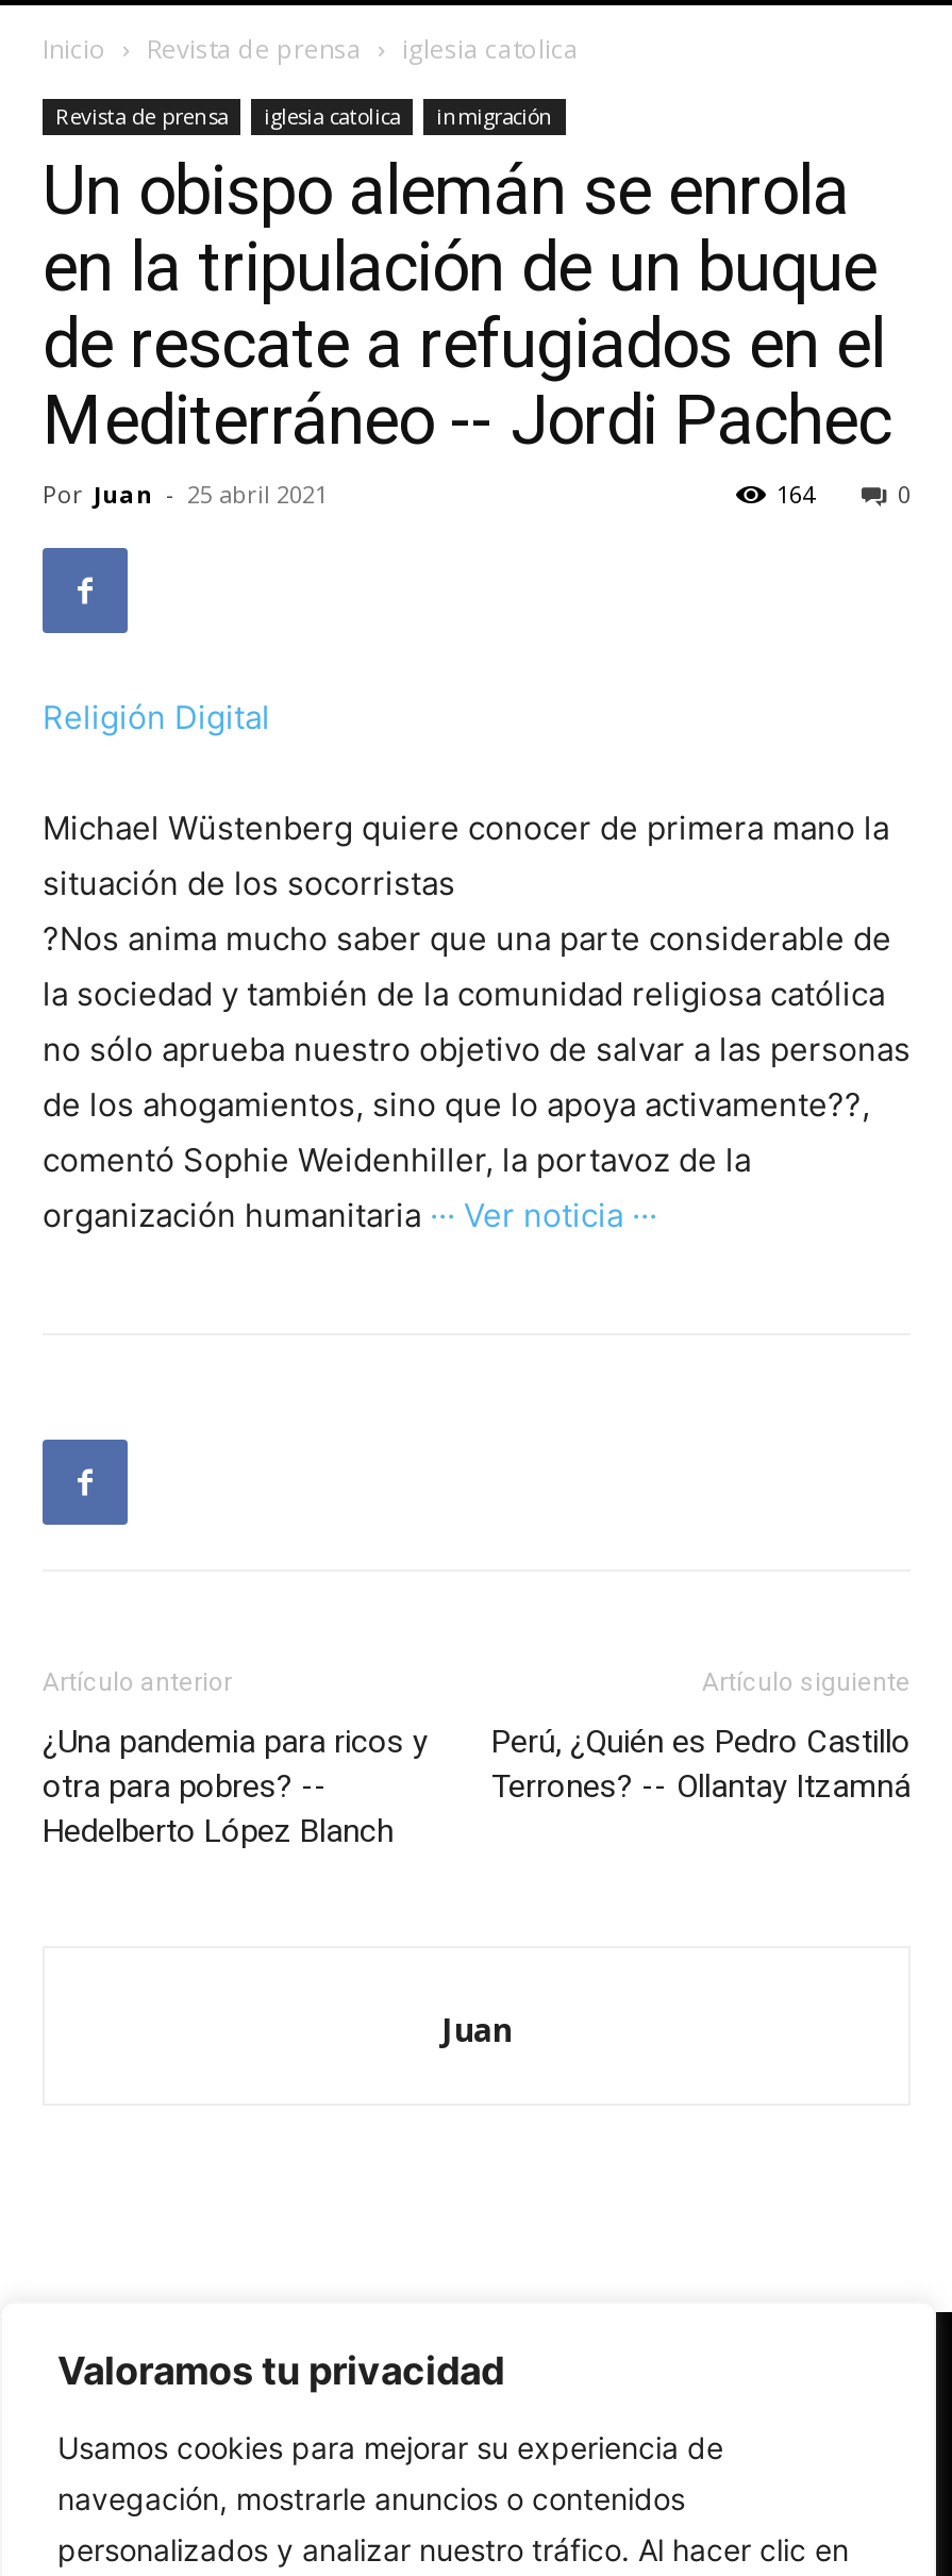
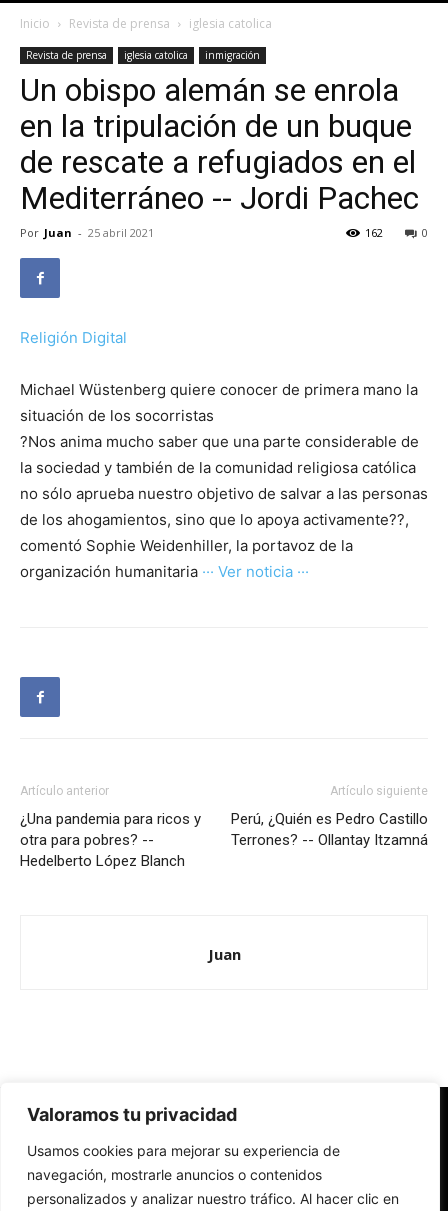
[776,479,815,511] 164 -> [365,225,383,240] 162

